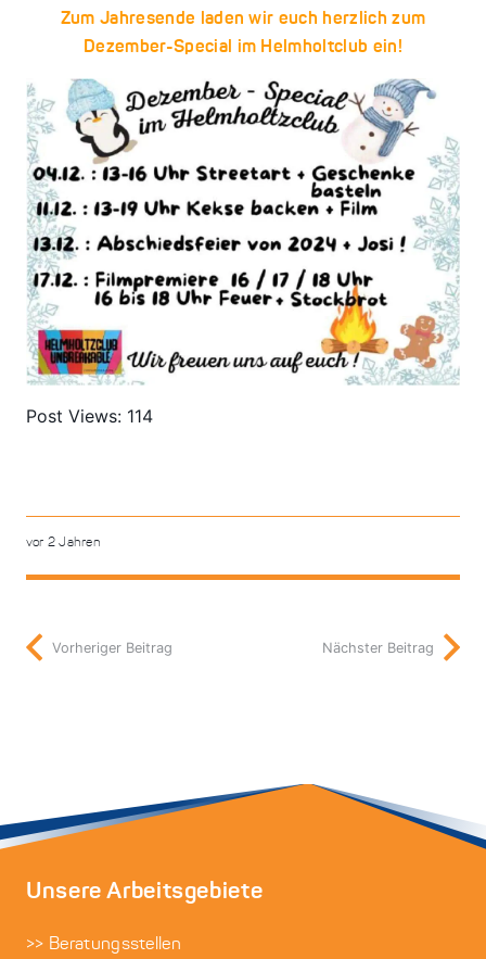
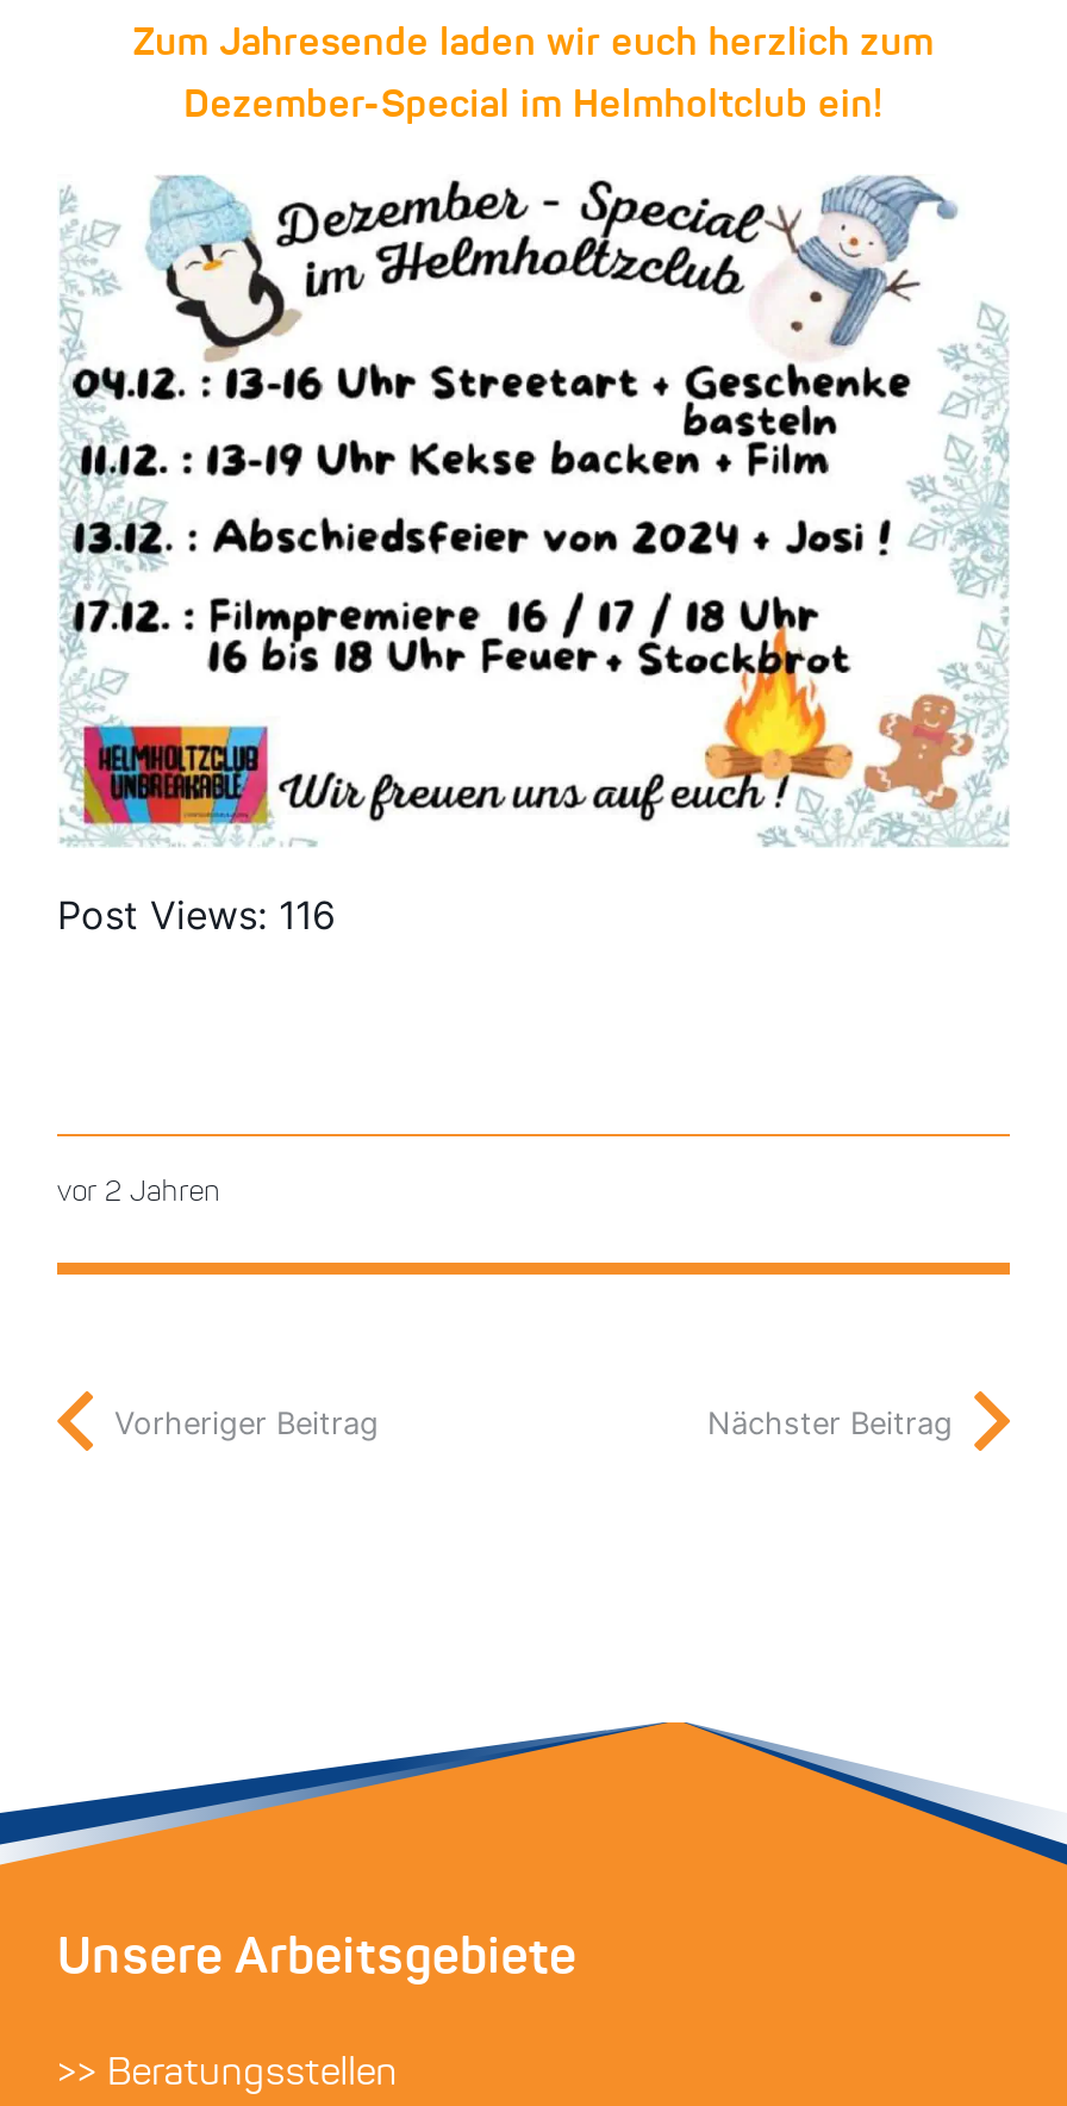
[26,405,153,426] Post Views: 114 -> [57,890,336,938] Post Views: 116

